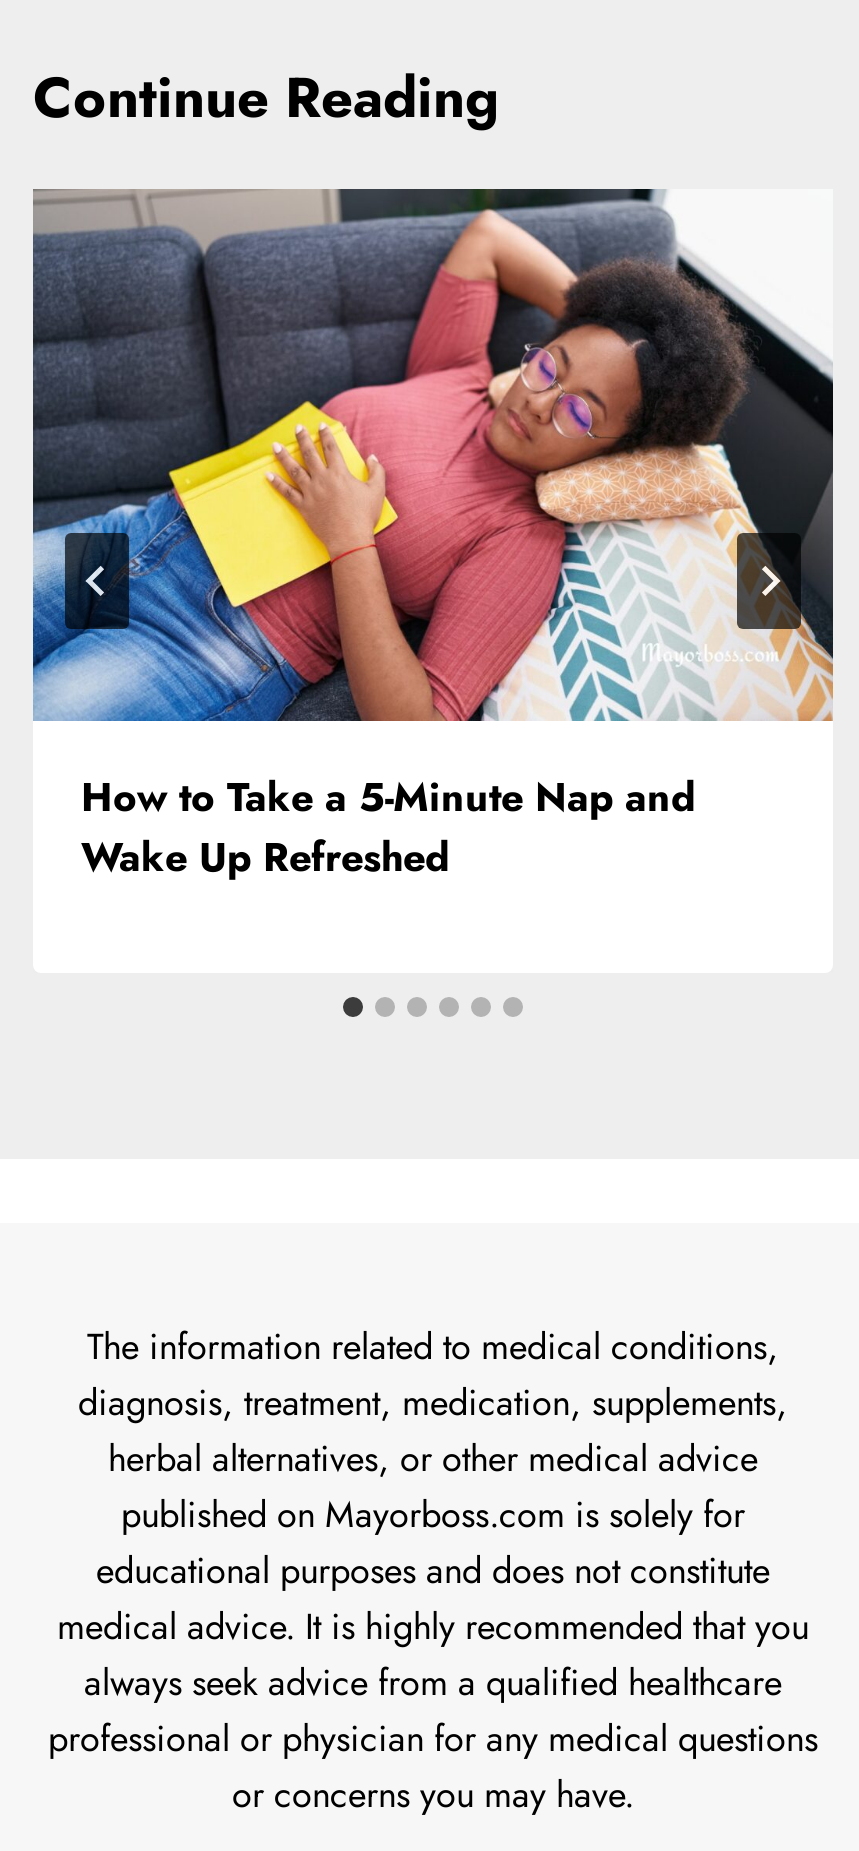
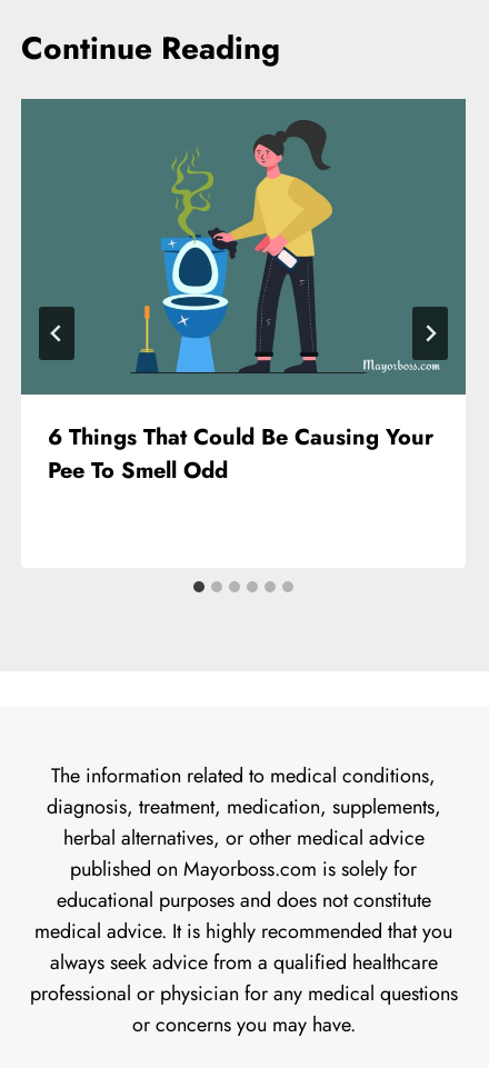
[33,187,835,888] [image] | How to Take a 5-Minute Nap and | Wake Up Refreshed -> [21,98,467,487] [image] | 6 Things That Could Be Causing Your | Pee To Smell Odd

